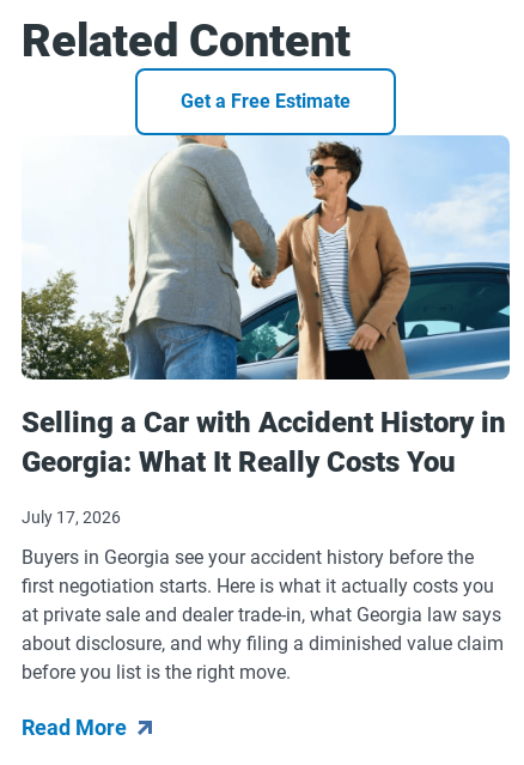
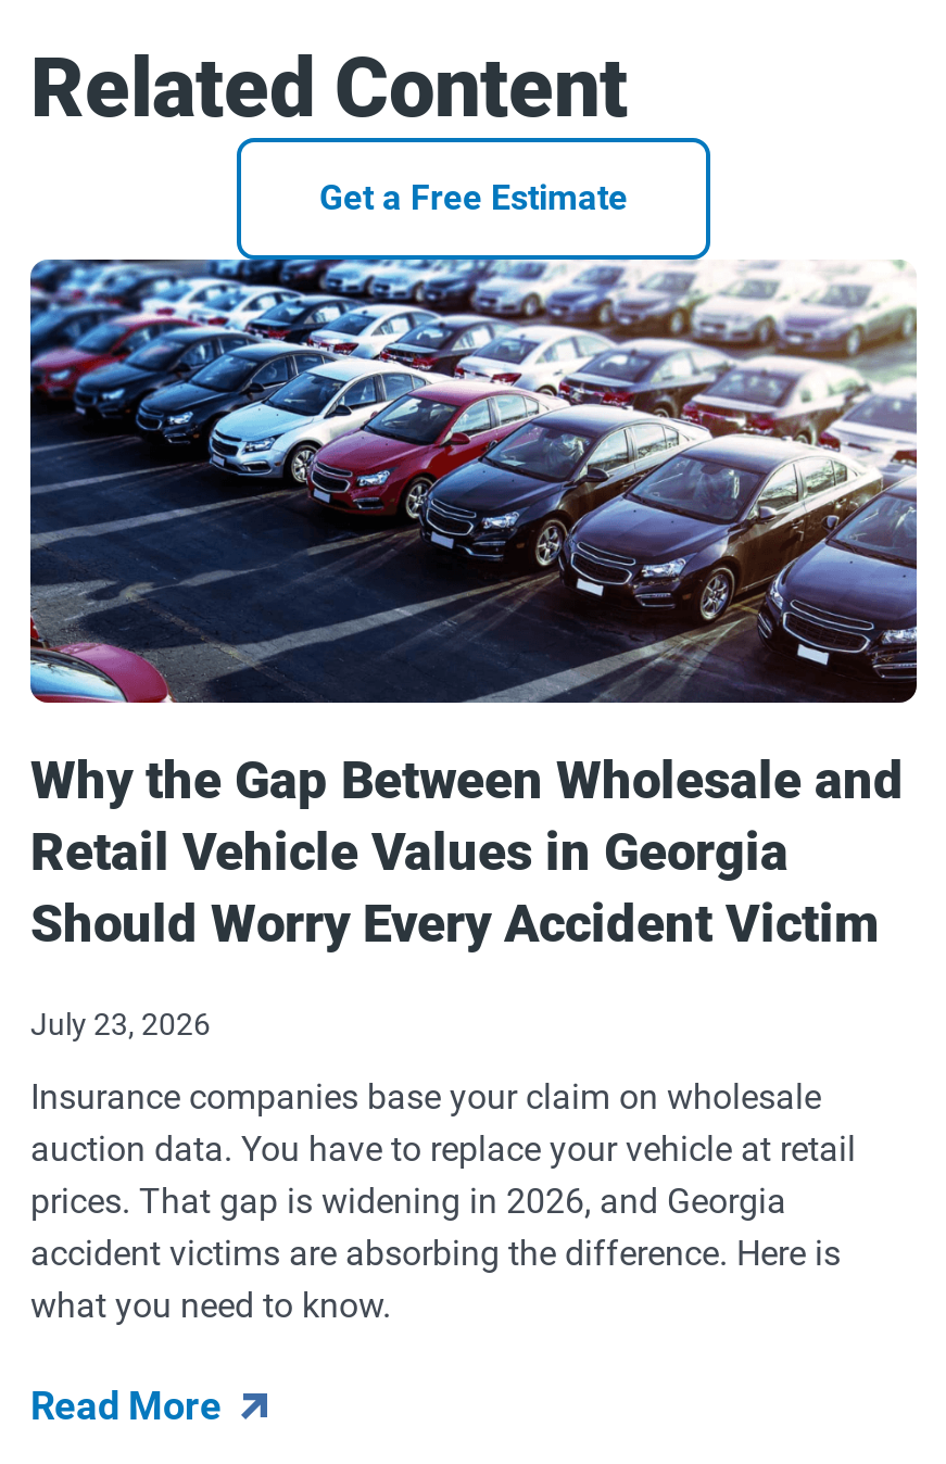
[22,134,510,479] [image] | Selling a Car with Accident History in | Georgia: What It Really Costs You -> [28,257,919,955] [image] | Why the Gap Between Wholesale and | Retail Vehicle Values in Georgia | Should Worry Every Accident Victim
[22,508,121,527] July 17, 2026 -> [30,1007,211,1042] July 23, 2026
[22,546,504,684] Buyers in Georgia see your accident history before the | first negotiation starts. Here is what it actually costs you | at private sale and dealer trade-in, what Georgia law says | about disclosure, and why filing a diminished value claim | before you list is the right move. -> [30,1076,856,1326] Insurance companies base your claim on wholesale | auction data. You have to replace your vehicle at retail | prices. That gap is widening in 2026, and Georgia | accident victims are absorbing the difference. Here is | what you need to know.

